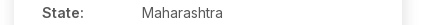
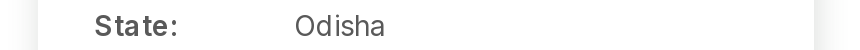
[142,4,223,21] Maharashtra -> [294,8,386,42] Odisha

